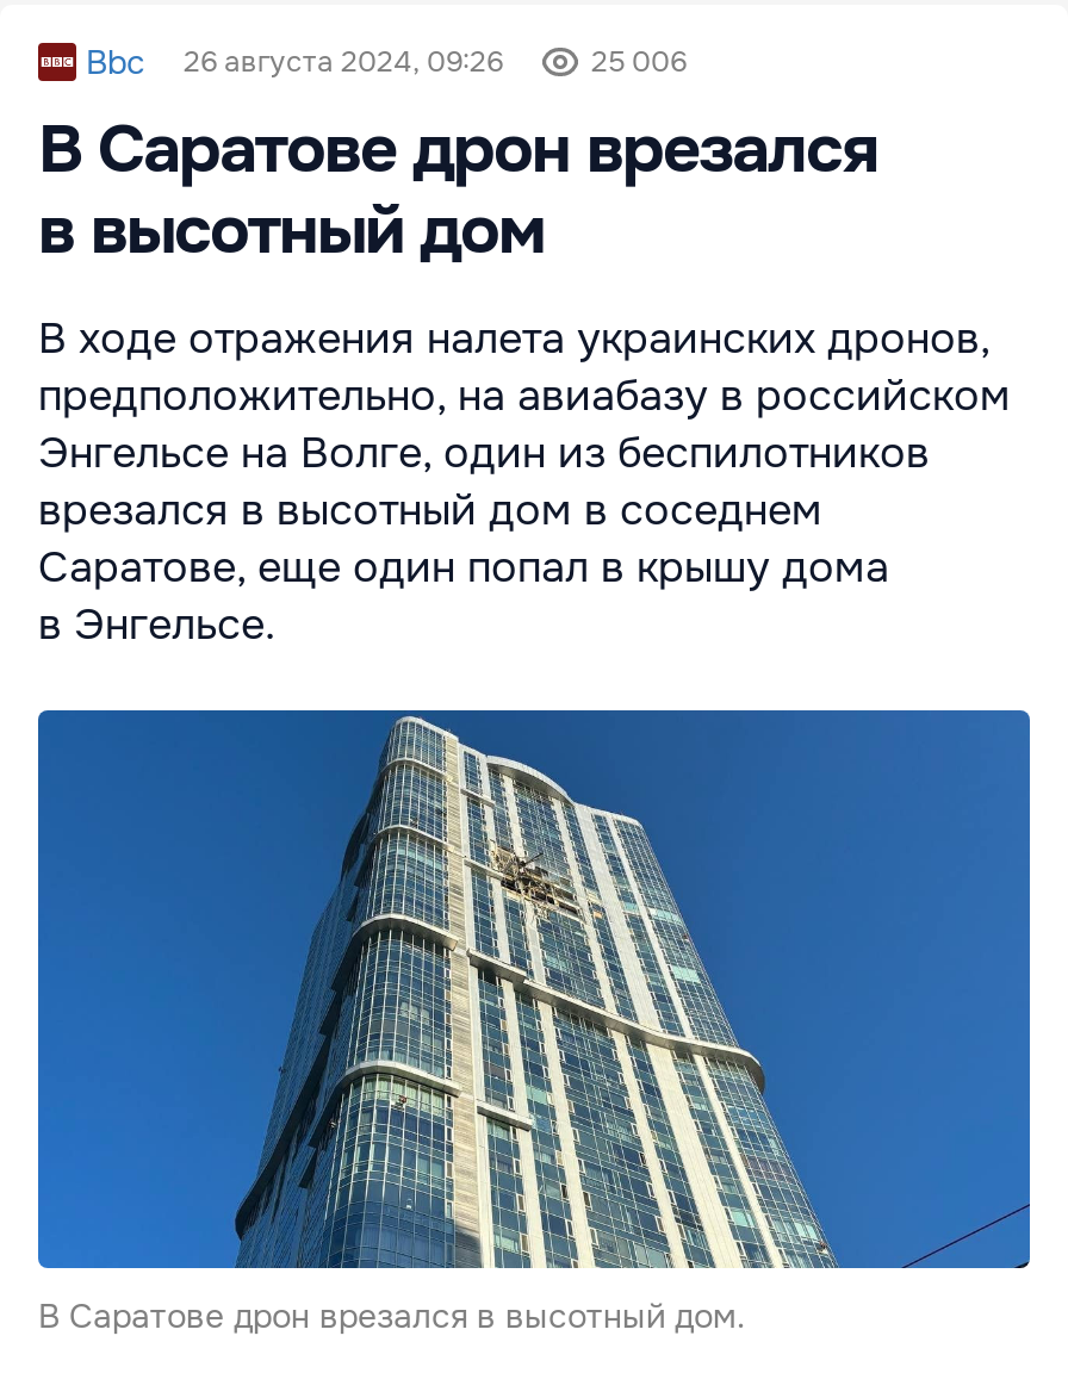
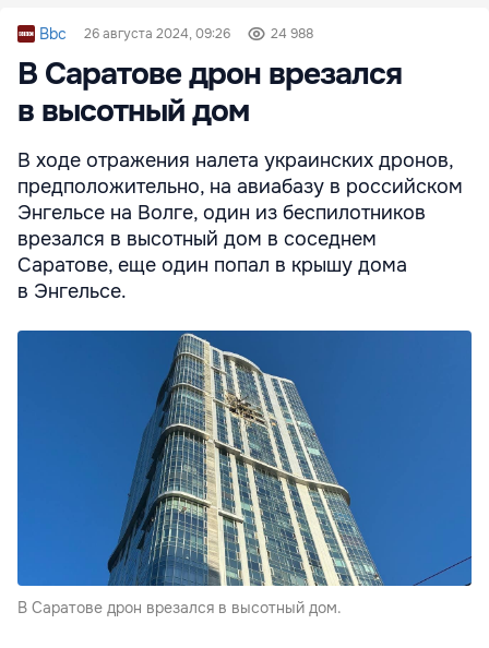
[591,43,687,81] 25 006 -> [271,25,313,43] 24 988

